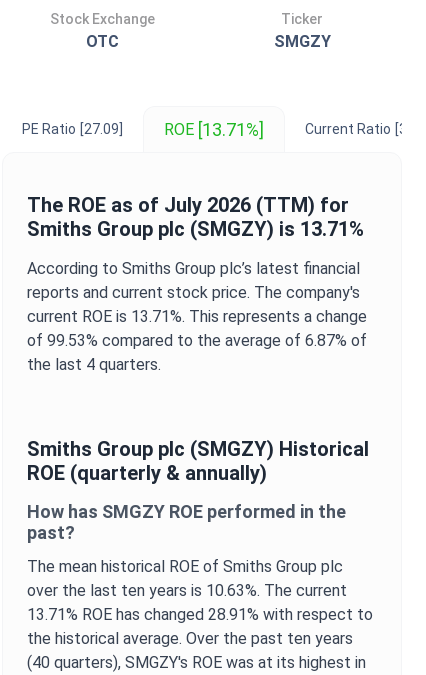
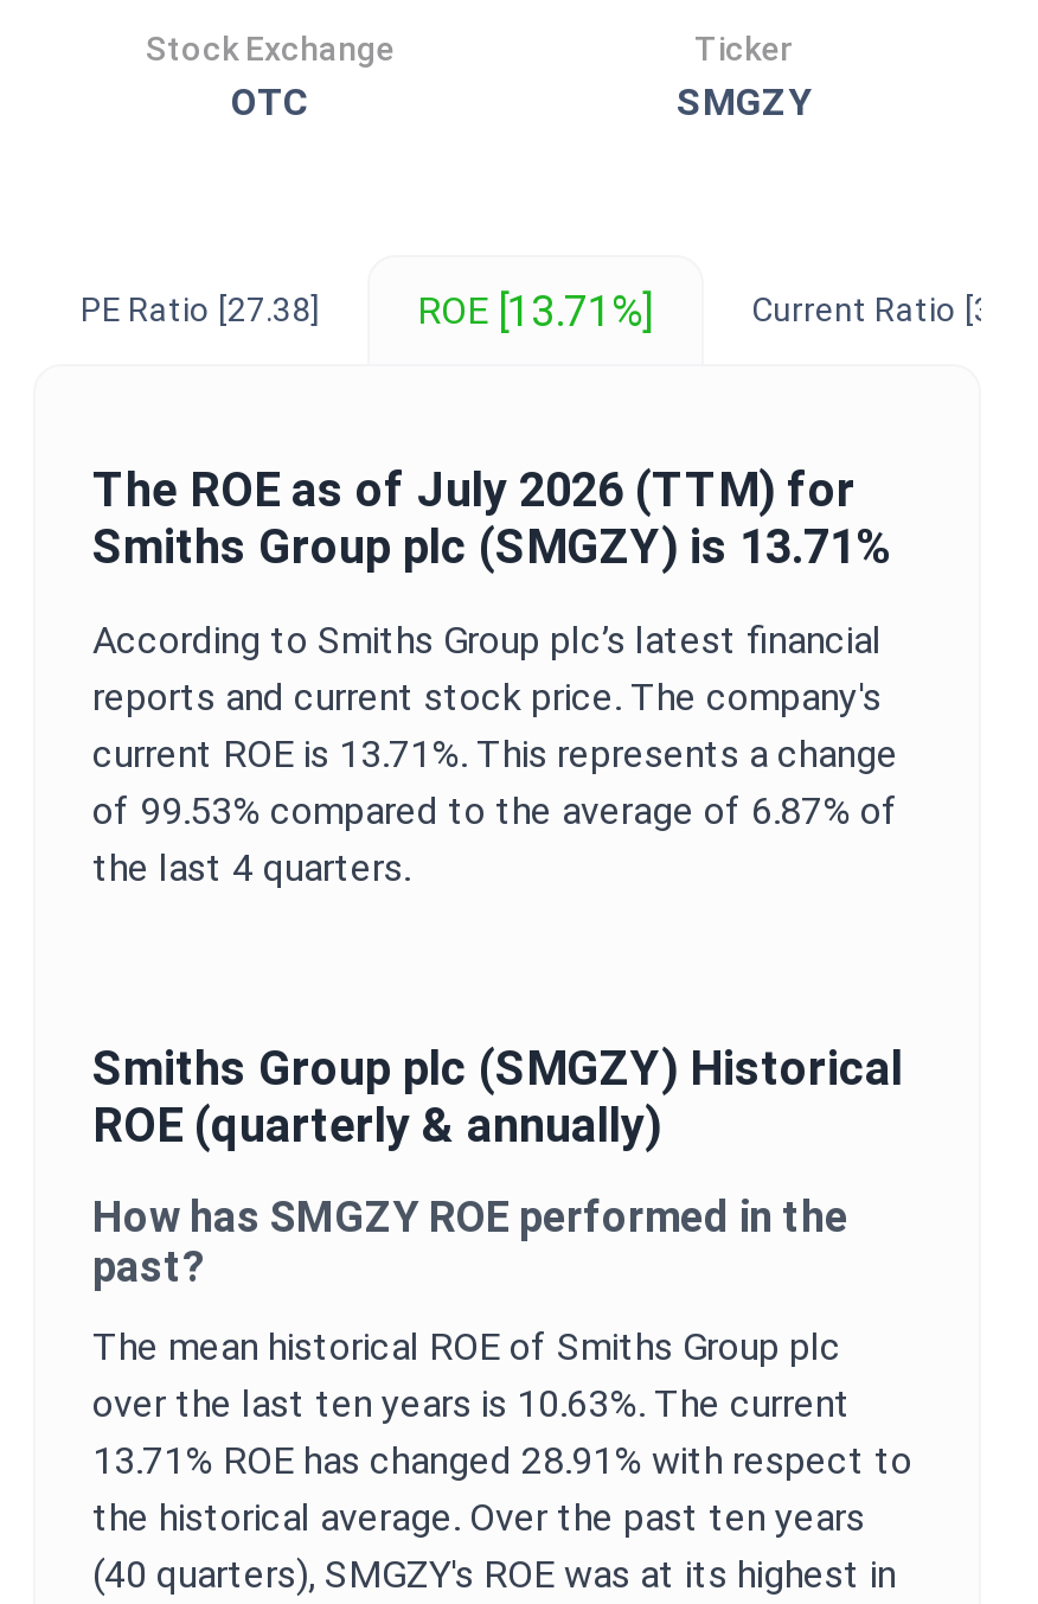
[22,121,123,137] PE Ratio [27.09] -> [81,290,320,328] PE Ratio [27.38]

